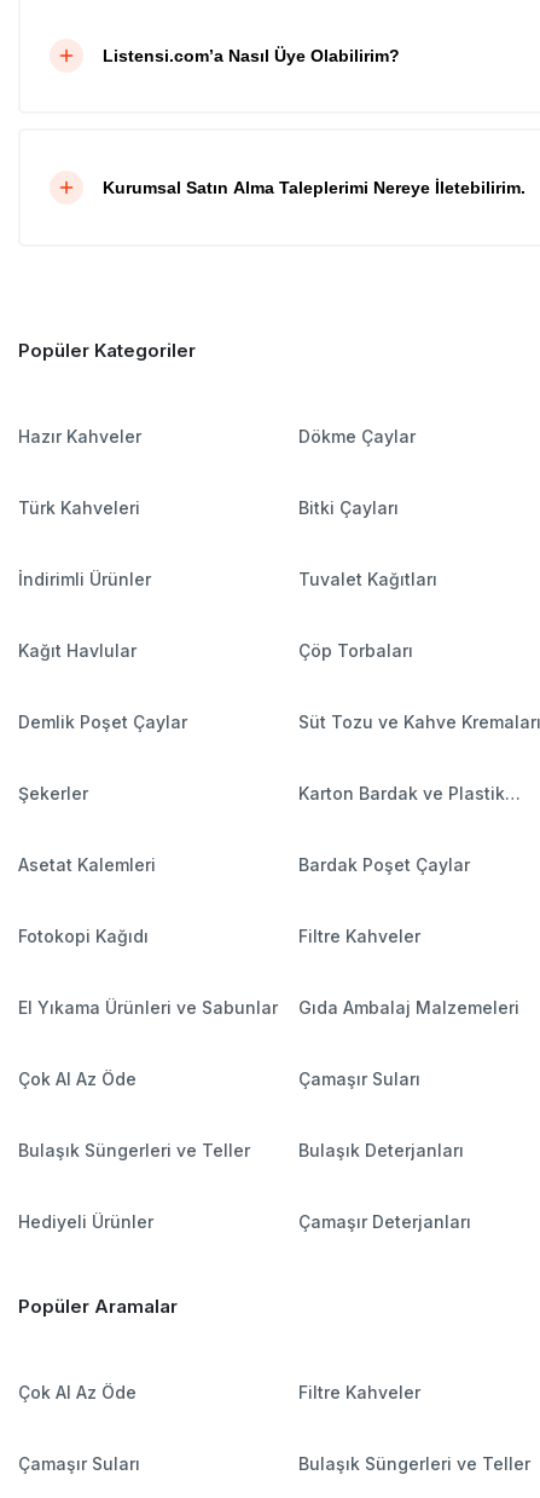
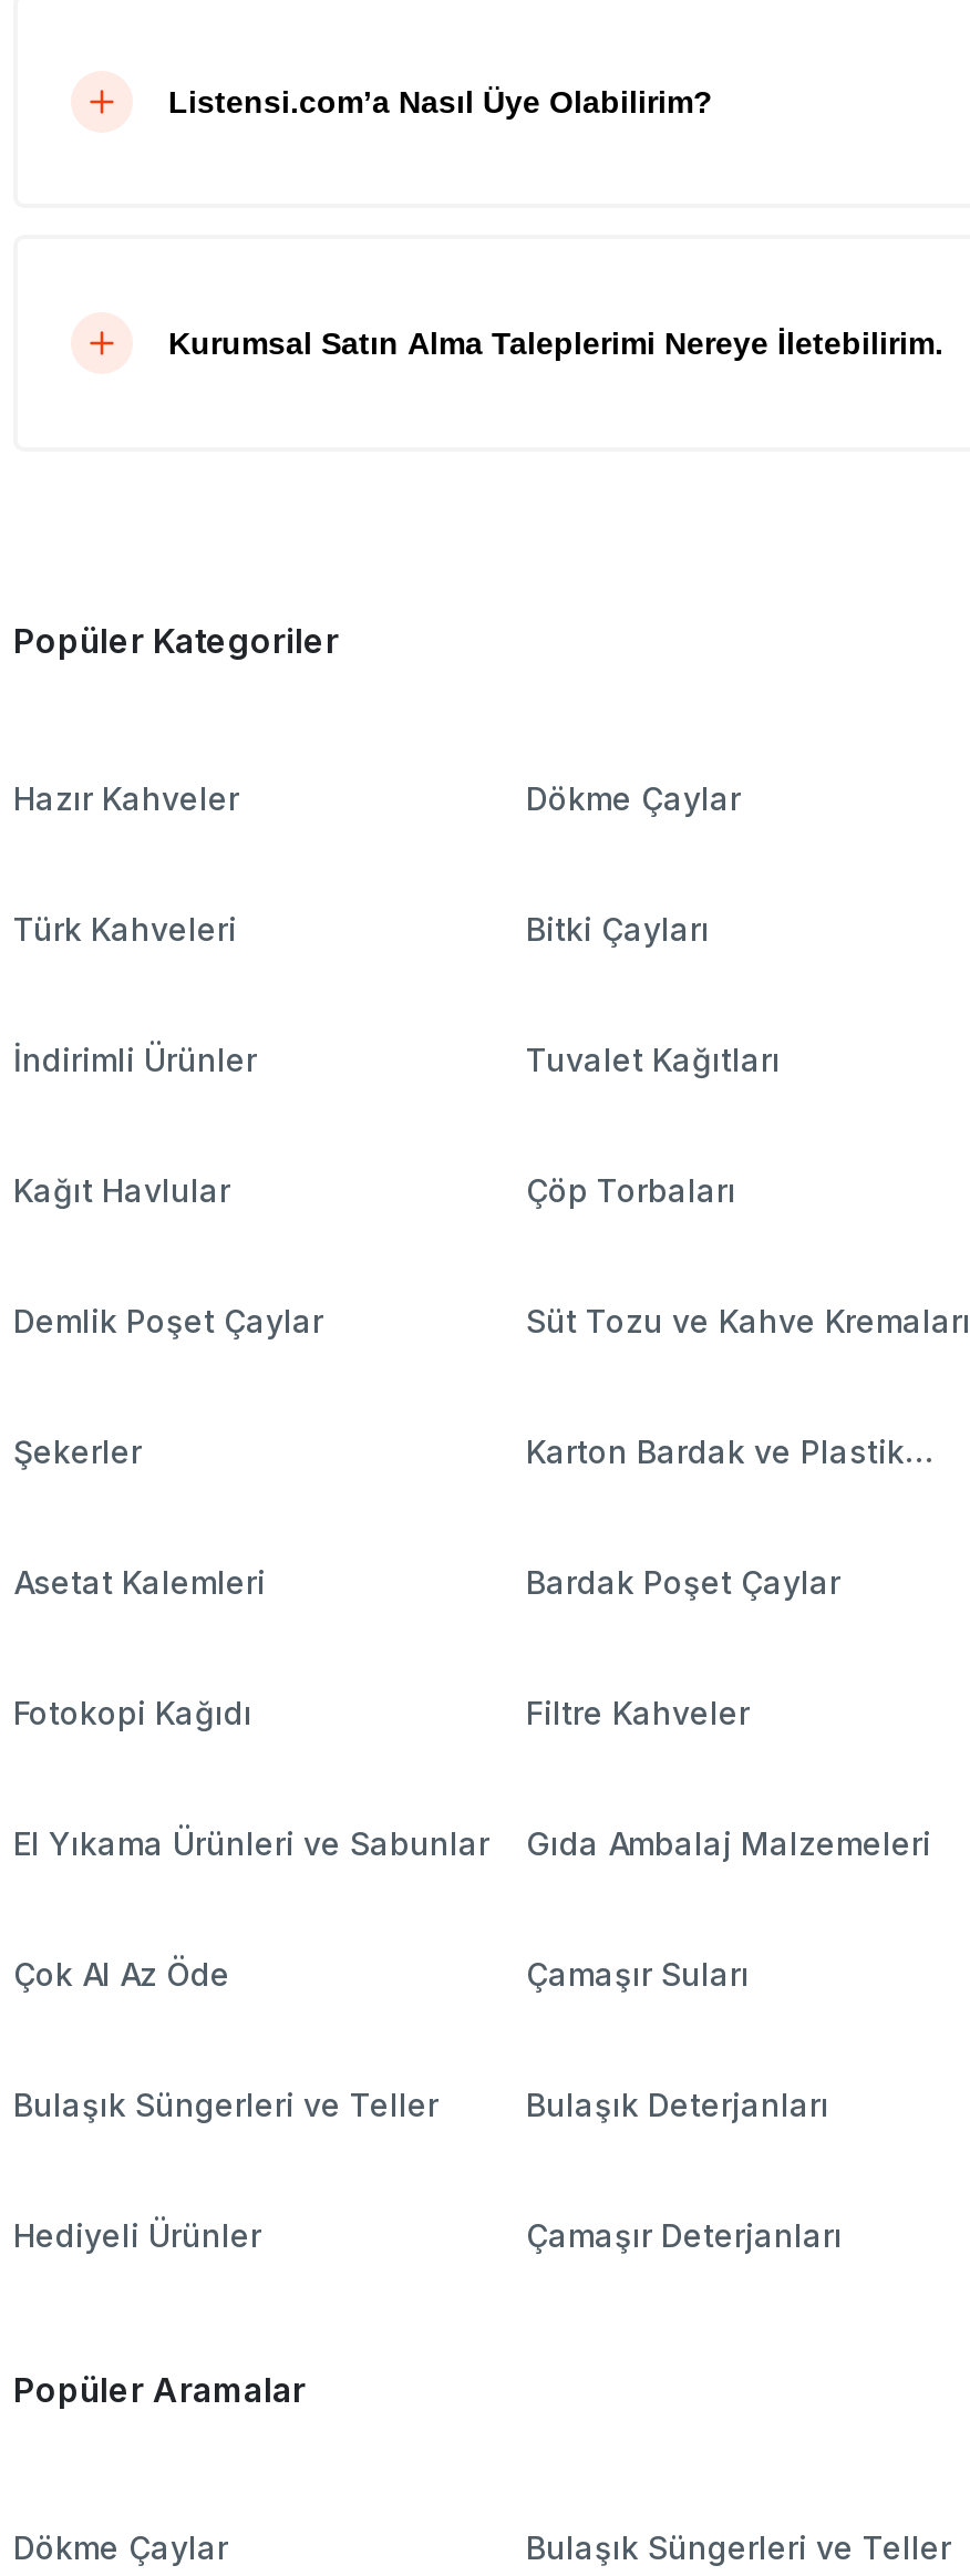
[18,1381,420,1473] Çok Al Az Öde | Filtre Kahveler | Çamaşır Suları -> [13,2528,228,2565] Dökme Çaylar

